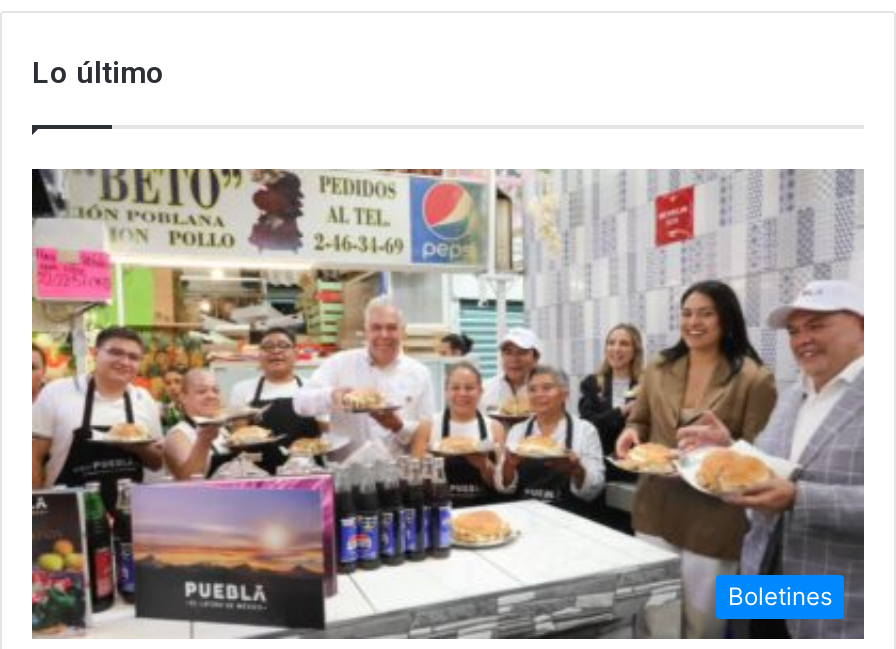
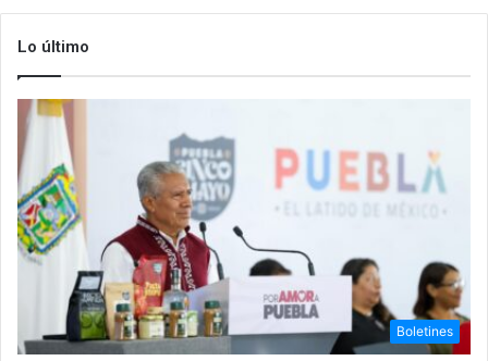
[30,166,866,640] [image] -> [16,98,471,356] [image]

